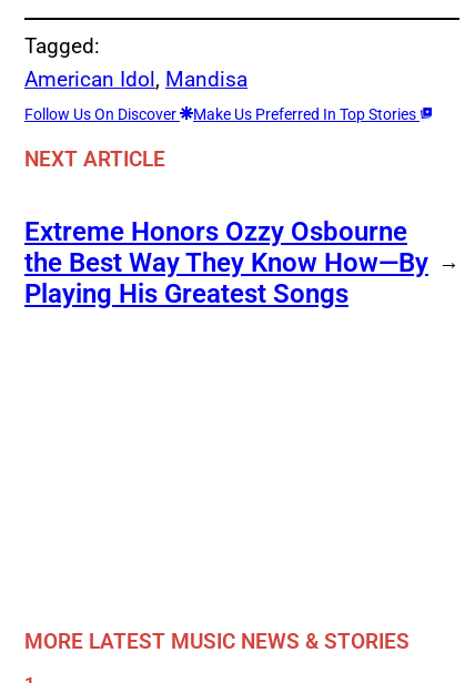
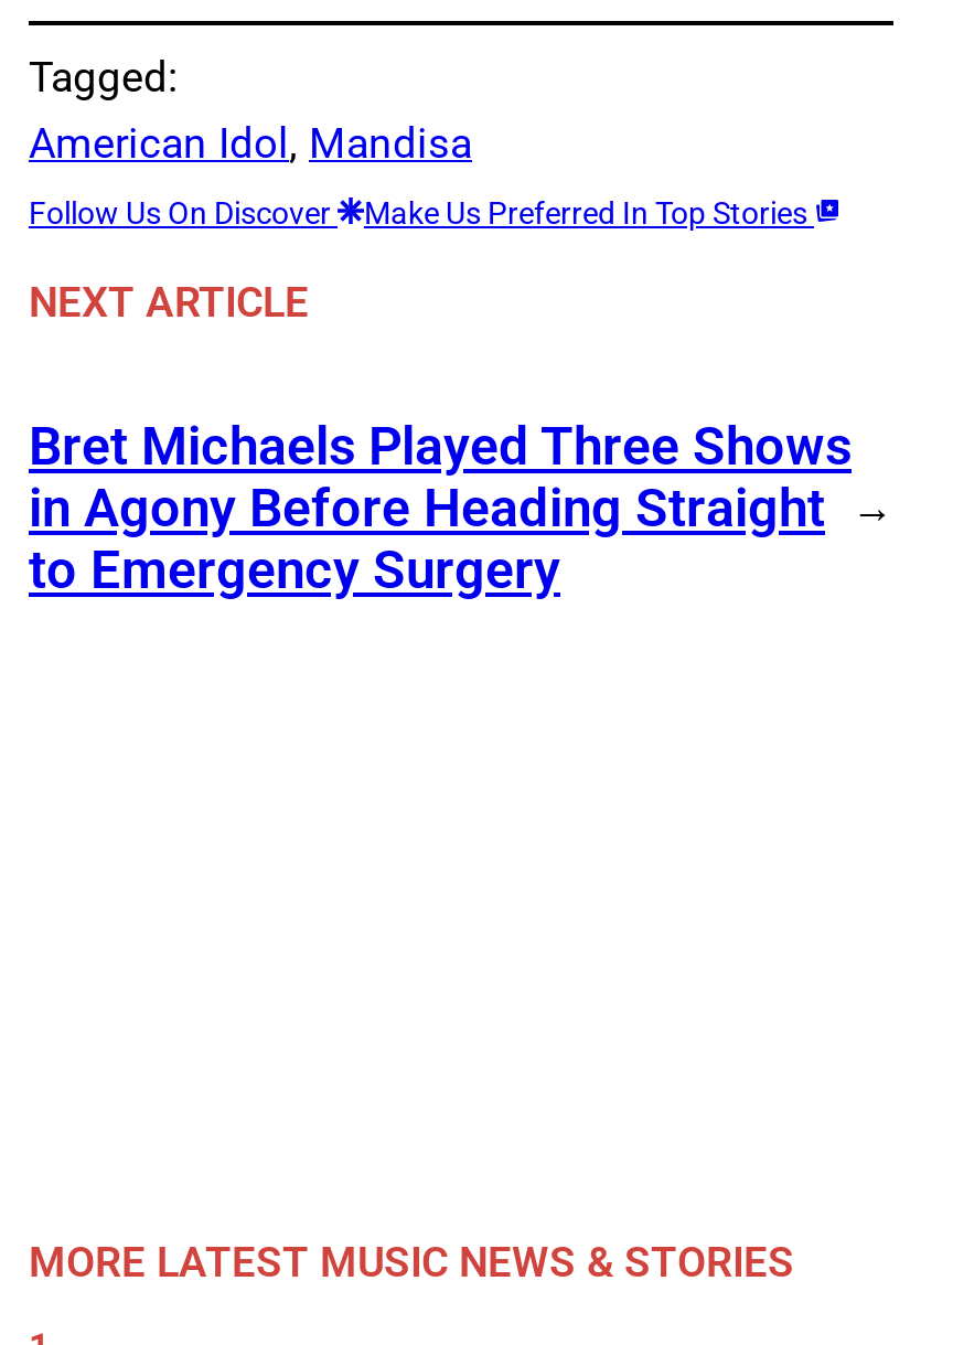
[24,216,428,309] Extreme Honors Ozzy Osbourne | the Best Way They Know How—By | Playing His Greatest Songs -> [29,415,852,600] Bret Michaels Played Three Shows | in Agony Before Heading Straight | to Emergency Surgery

